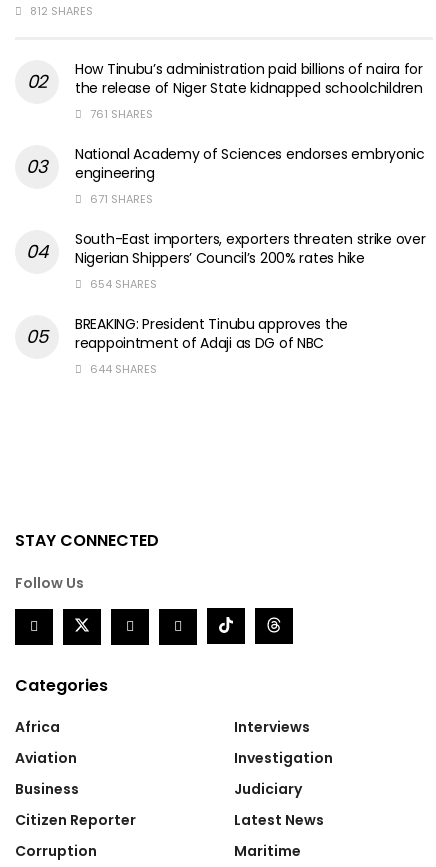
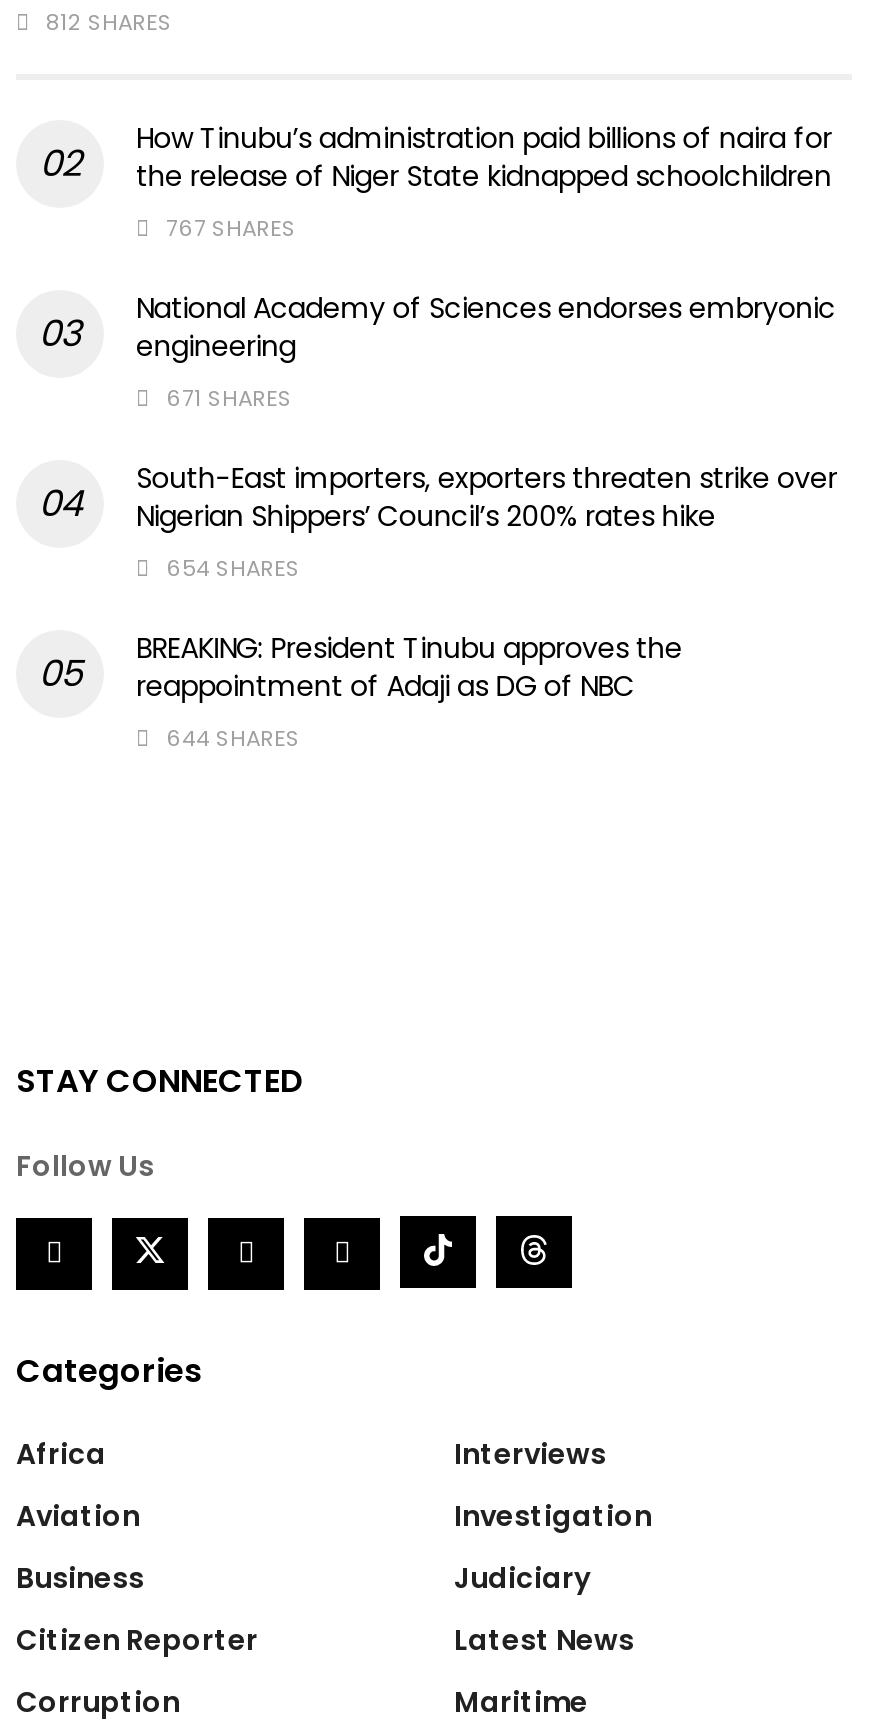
[87,106,153,122] 761 SHARES -> [160,212,296,244] 767 SHARES

